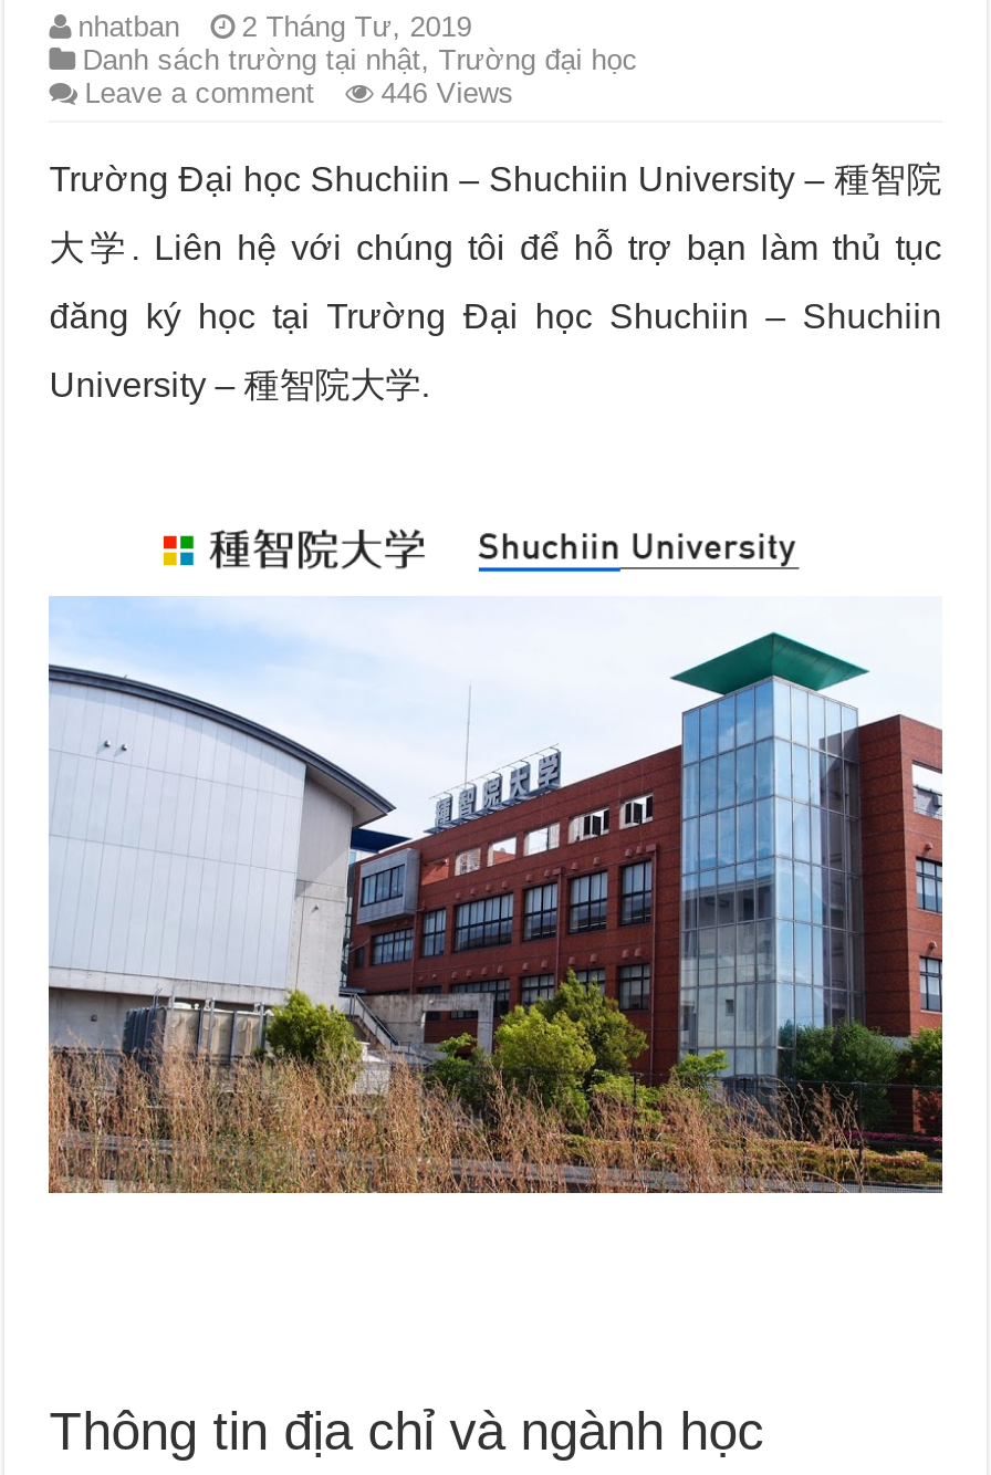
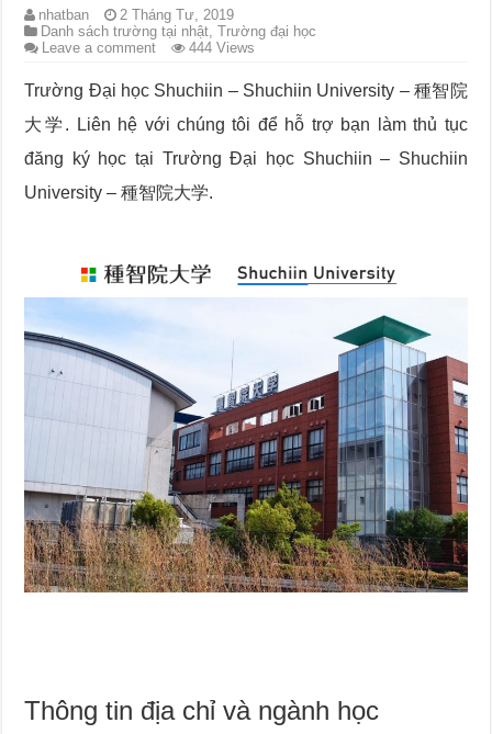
[85,76,514,109] Leave a comment 446 Views -> [42,39,255,56] Leave a comment 444 Views

